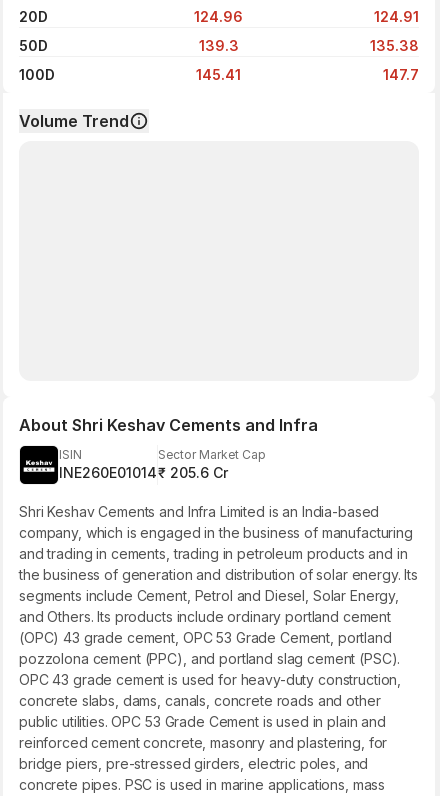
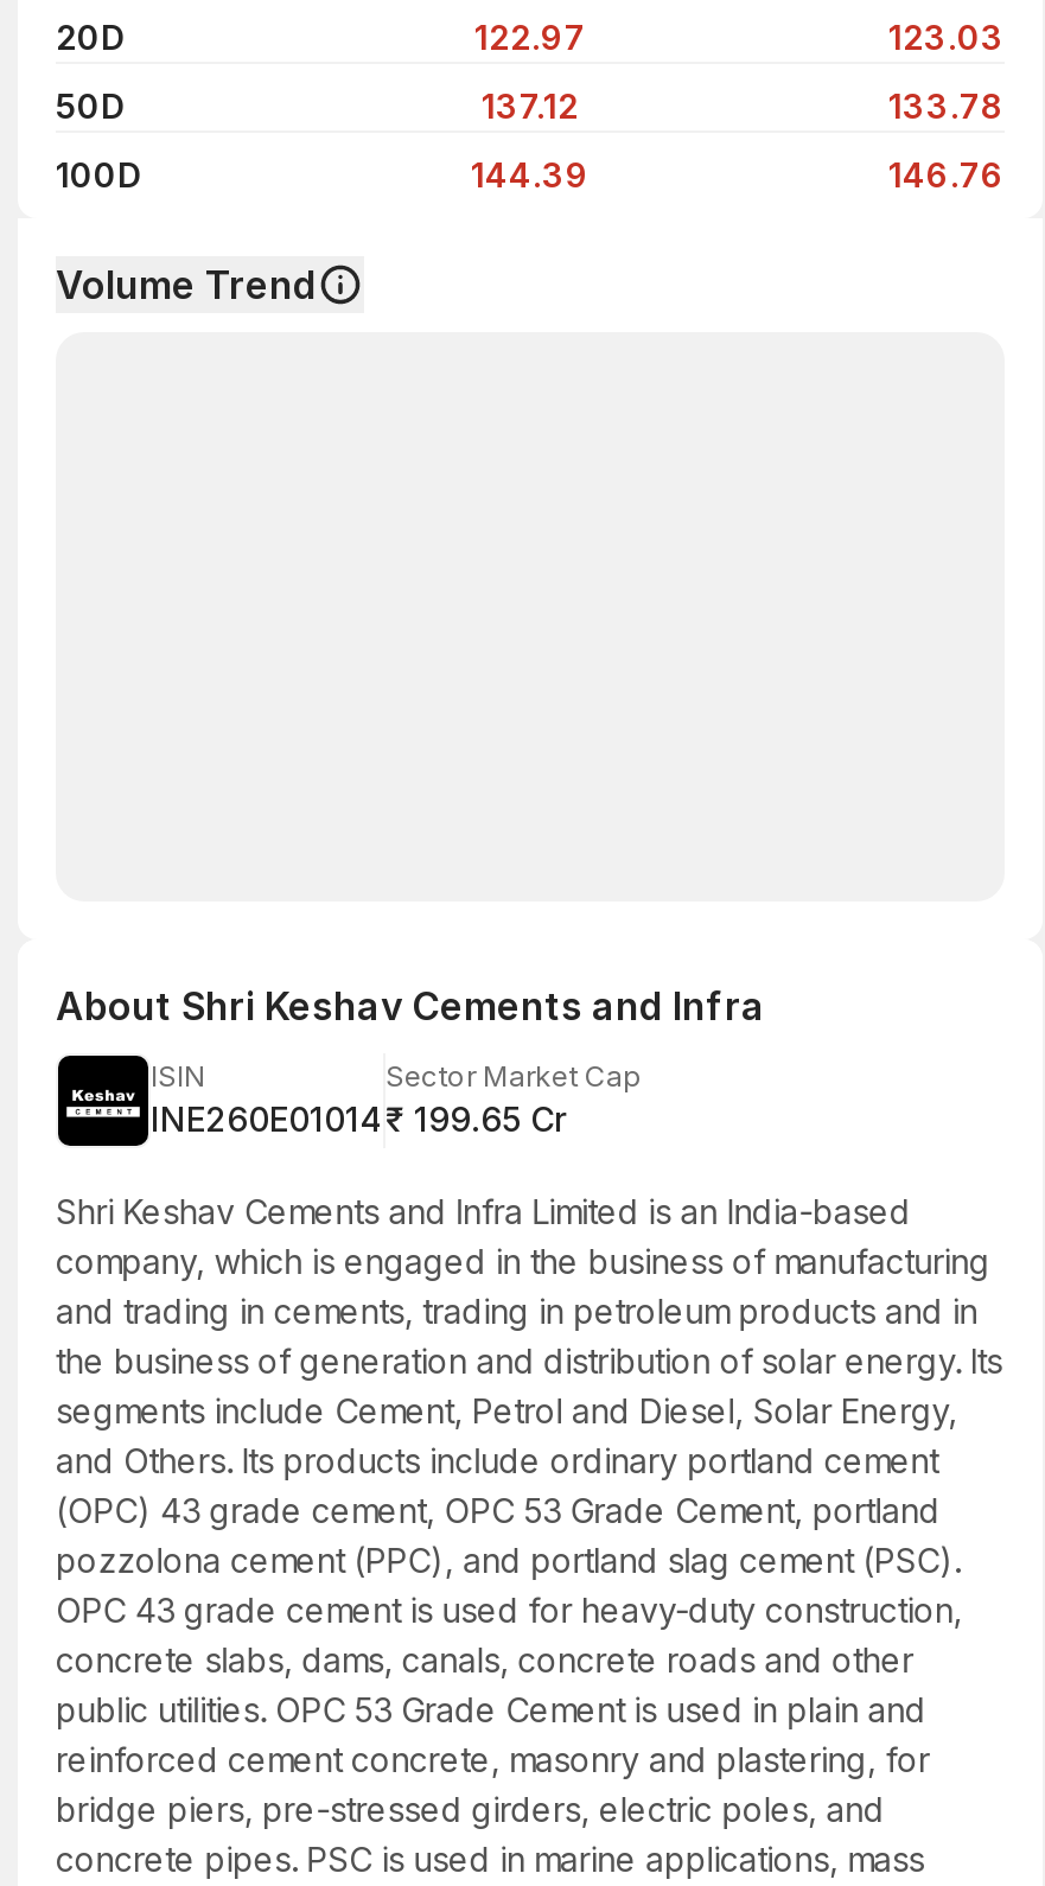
[194,8,243,25] 124.96 -> [474,17,586,57] 122.97
[374,8,419,25] 124.91 -> [888,17,1005,57] 123.03
[199,37,239,54] 139.3 -> [482,85,579,126] 137.12
[370,37,419,54] 135.38 -> [888,85,1005,126] 133.78
[196,66,241,83] 145.41 -> [471,154,590,195] 144.39
[383,66,419,83] 147.7 -> [888,154,1005,195] 146.76
[59,464,228,481] INE260E01014 ₹ 205.6 Cr -> [151,1098,566,1139] INE260E01014 ₹ 199.65 Cr

